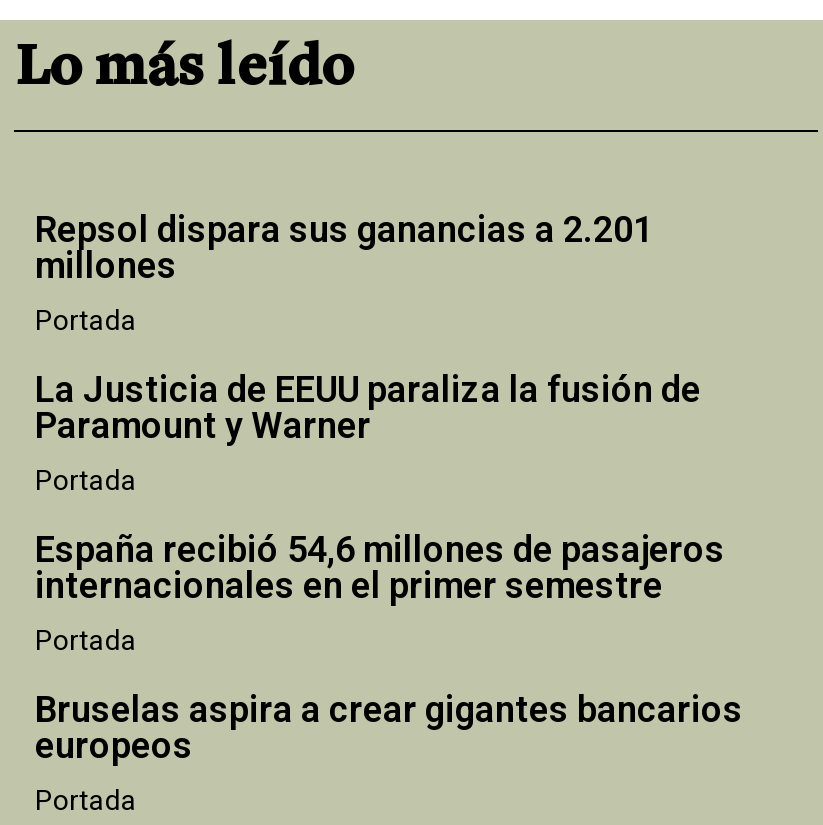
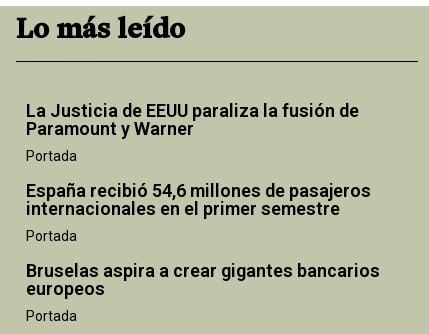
[35,208,653,336] Repsol dispara sus ganancias a 2.201 | millones | Portada -> none

